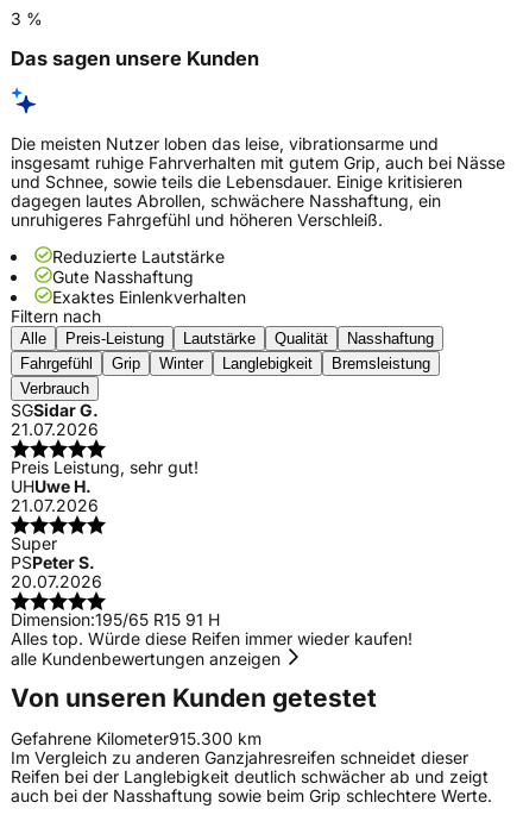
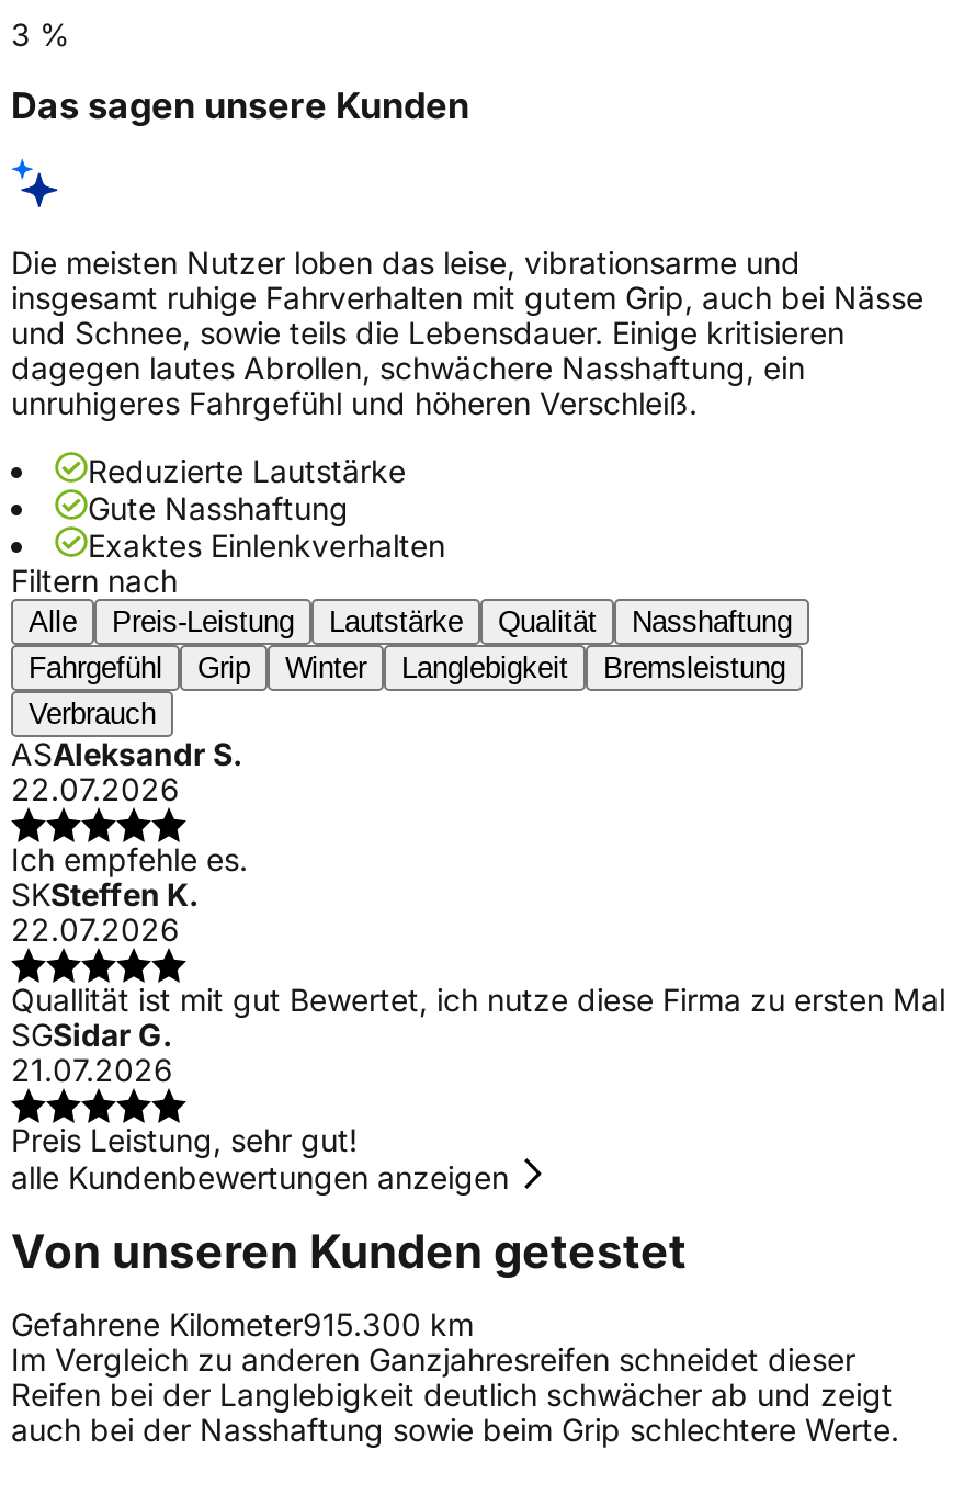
none -> [11,736,945,1019] ASAleksandr S. | 22.07.2026 | Ich empfehle es. | SKSteffen K. | 22.07.2026 | Quallität ist mit gut Bewertet, ich nutze diese Firma zu ersten Mal
moved [11,400,199,477] -> [11,1017,358,1159]: SGSidar G. | 21.07.2026 | Preis Leistung, sehr gut!
[11,476,412,648] UHUwe H. | 21.07.2026 | Super | PSPeter S. | 20.07.2026 | Dimension:195/65 R15 91 H | Alles top. Würde diese Reifen immer wieder kaufen! -> none

